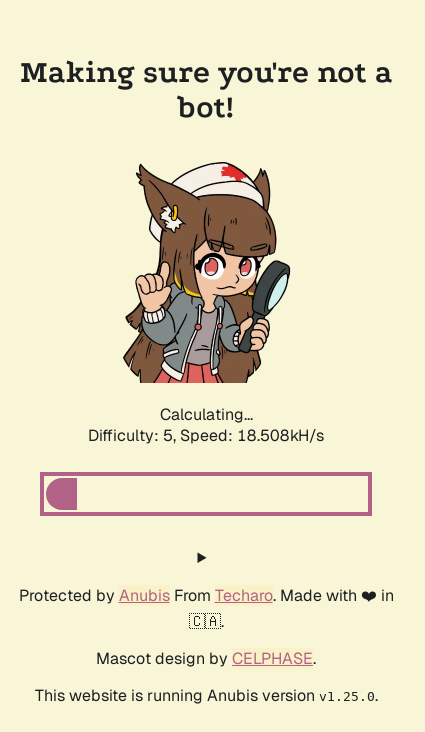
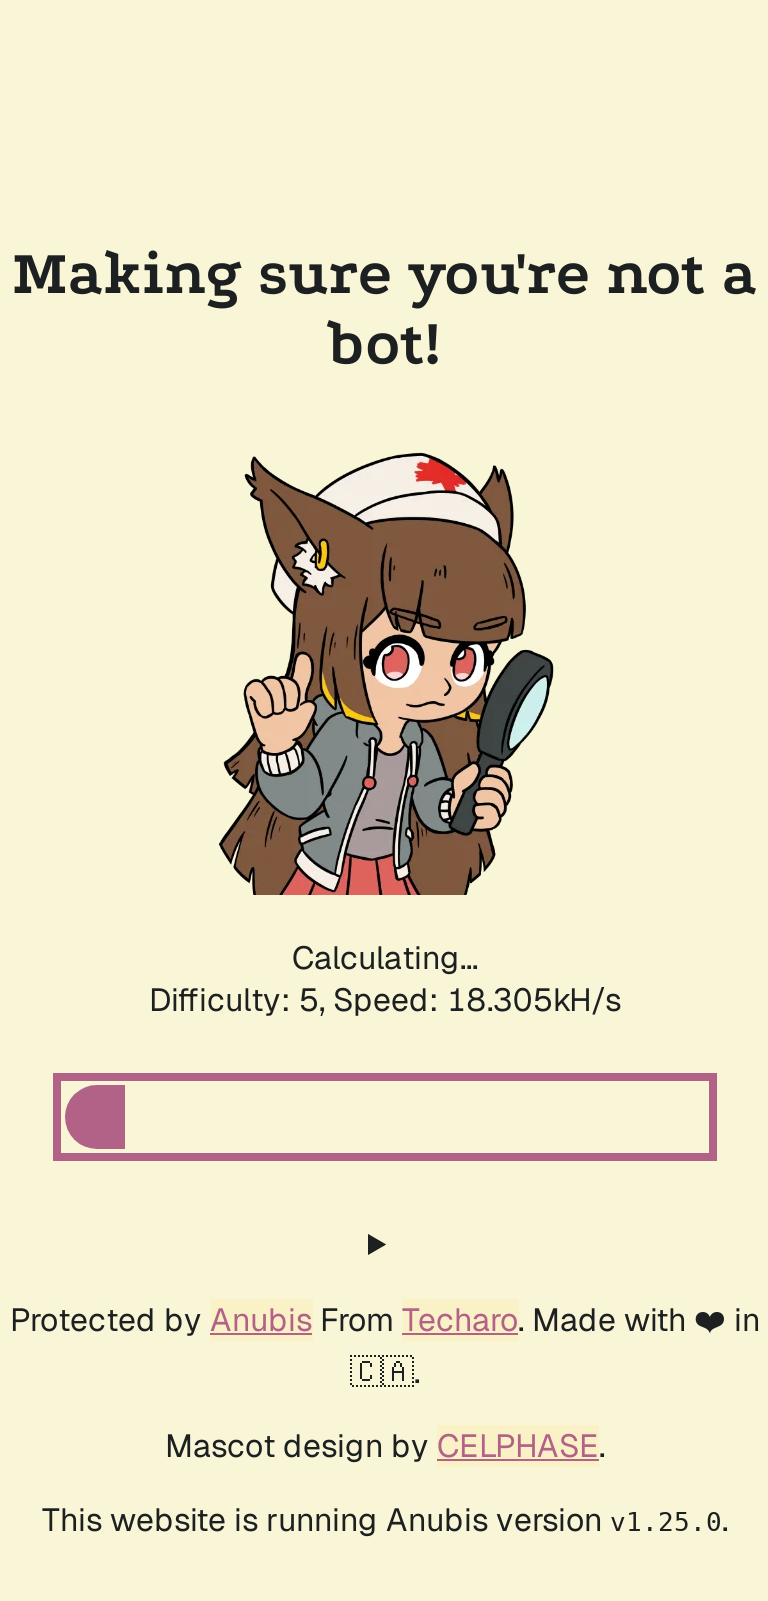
[88,425,324,446] Difficulty: 5, Speed: 18.508kH/s -> [149,979,621,1021] Difficulty: 5, Speed: 18.305kH/s

